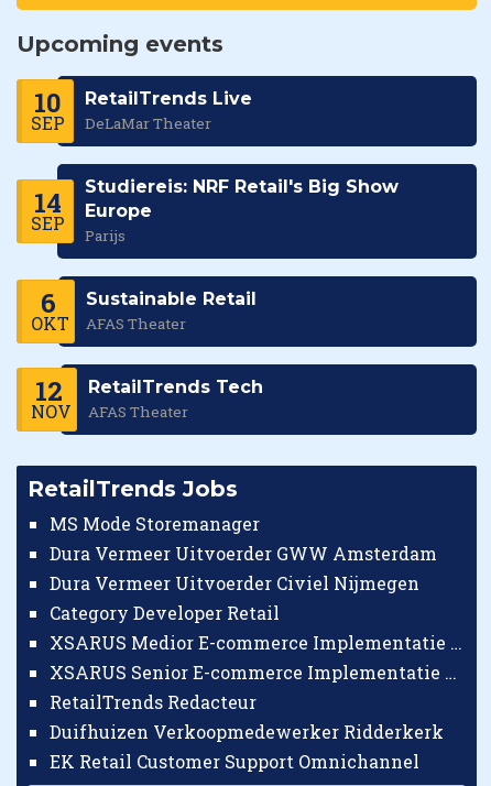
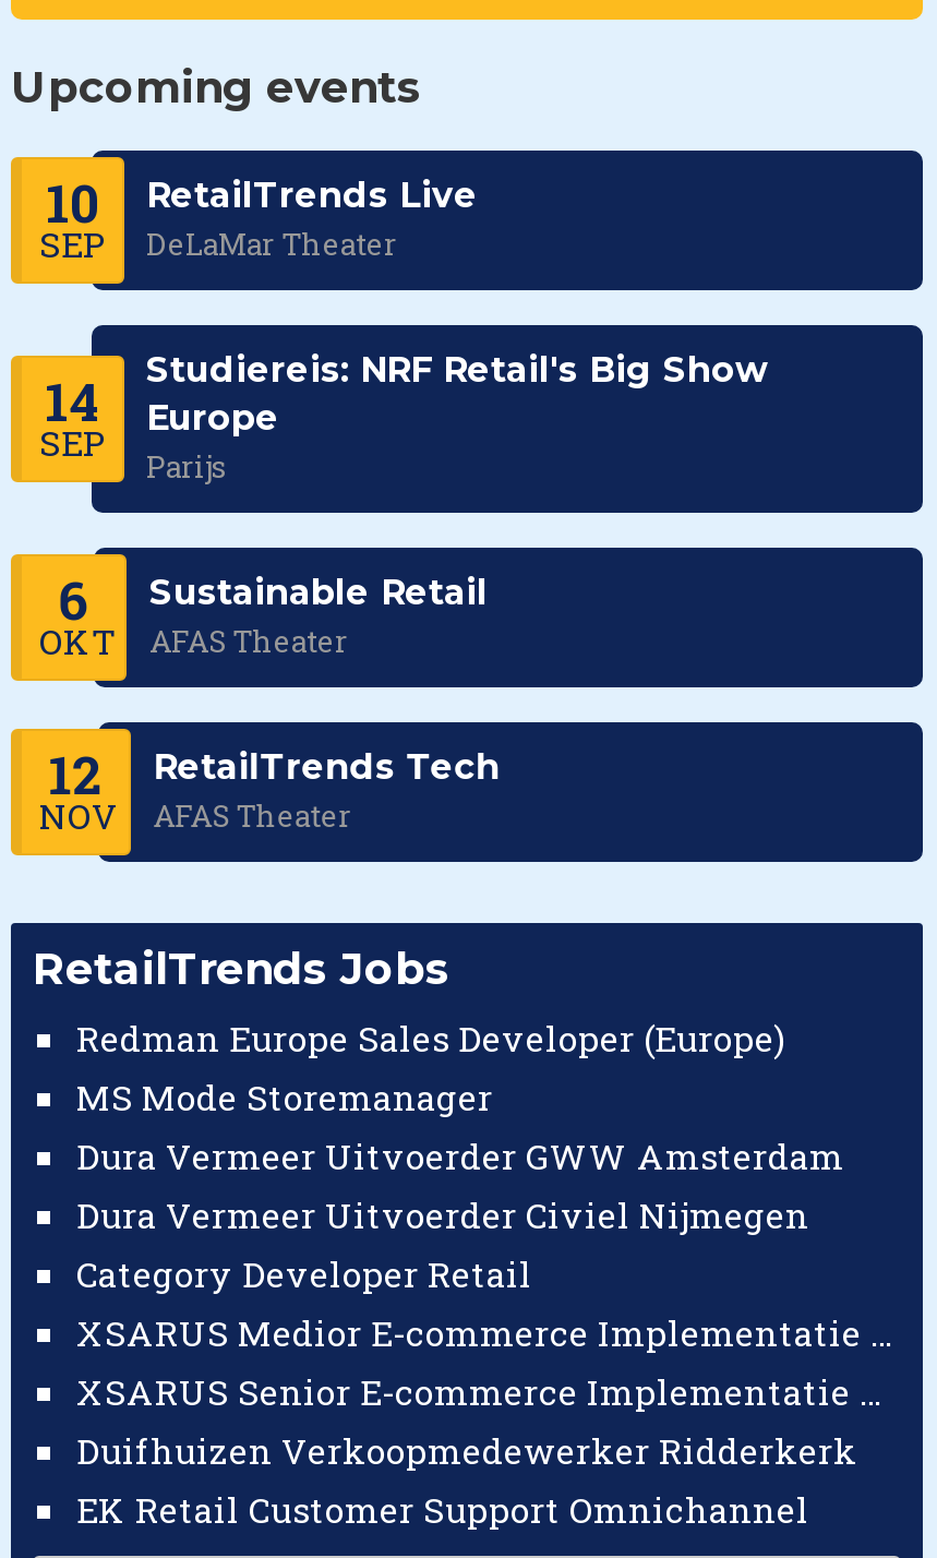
none -> [76,1014,785,1060] Redman Europe Sales Developer (Europe)
moved [50,512,437,624] -> [76,1073,844,1296]: MS Mode Storemanager | Dura Vermeer Uitvoerder GWW Amsterdam | Dura Vermeer Uitvoerder Civiel Nijmegen | Category Developer Retail
[50,690,257,713] RetailTrends Redacteur -> none

